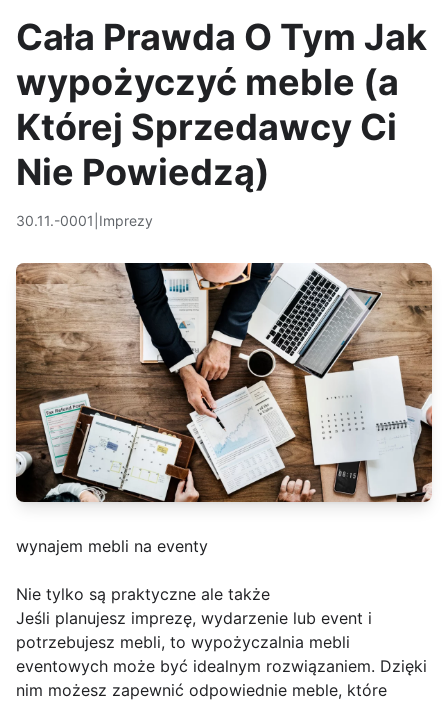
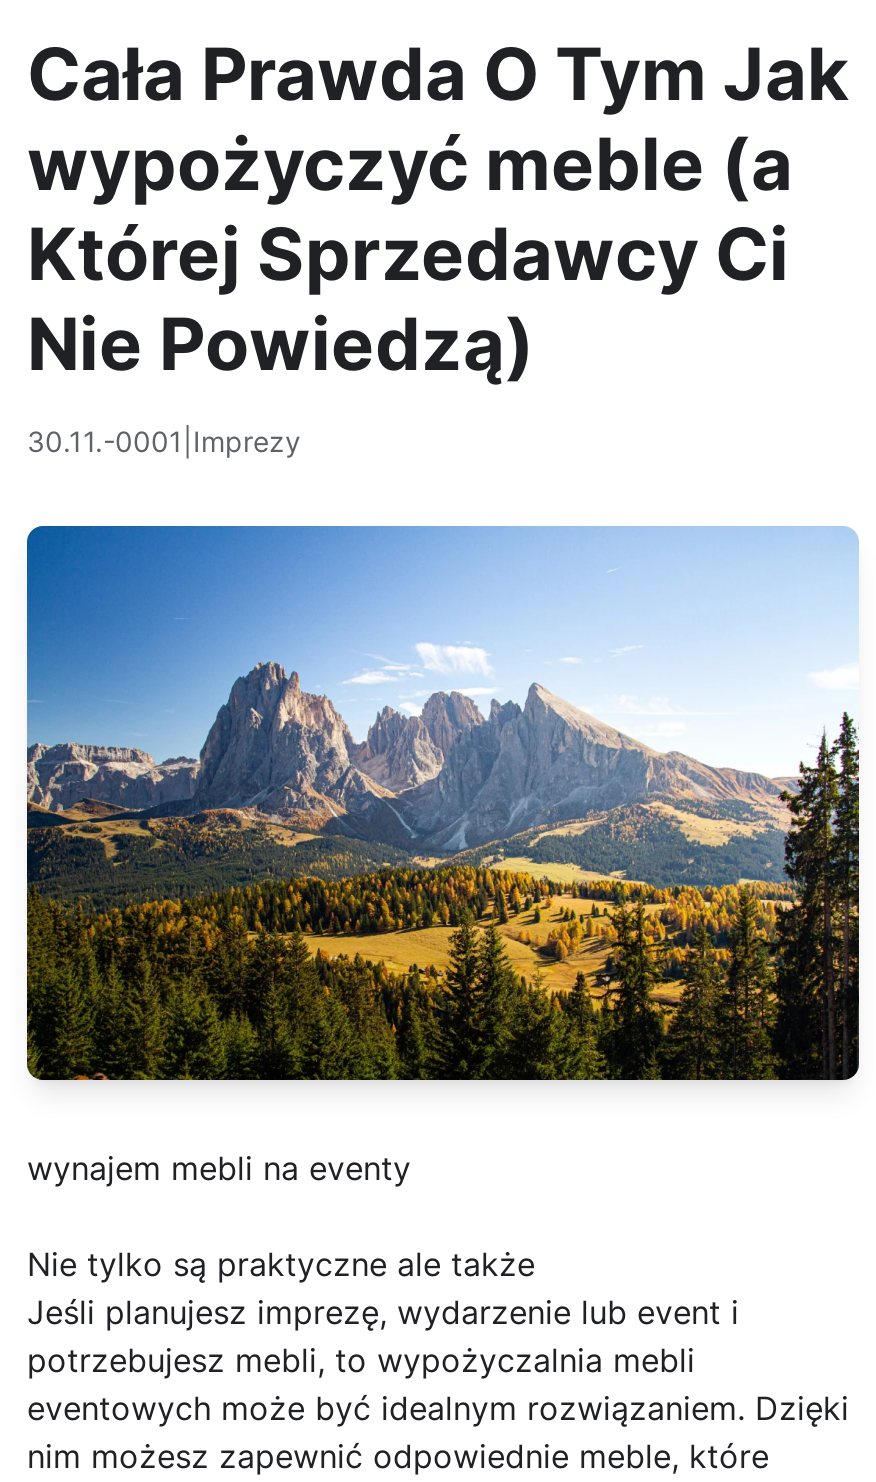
[15,262,433,503] [image] -> [25,524,861,1082] [image]

